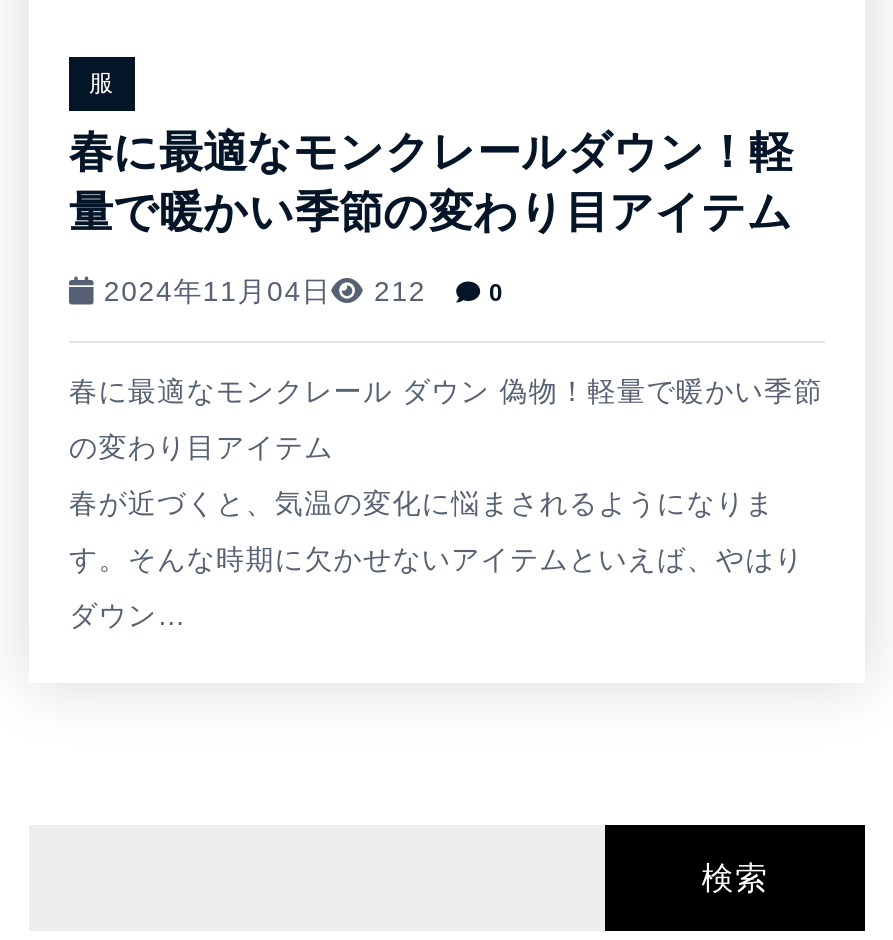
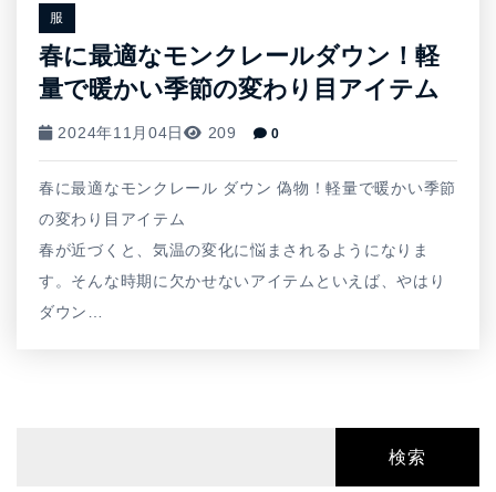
[94,276,504,308] 2024年11月04日 212 0 -> [53,124,280,142] 2024年11月04日 209 0

